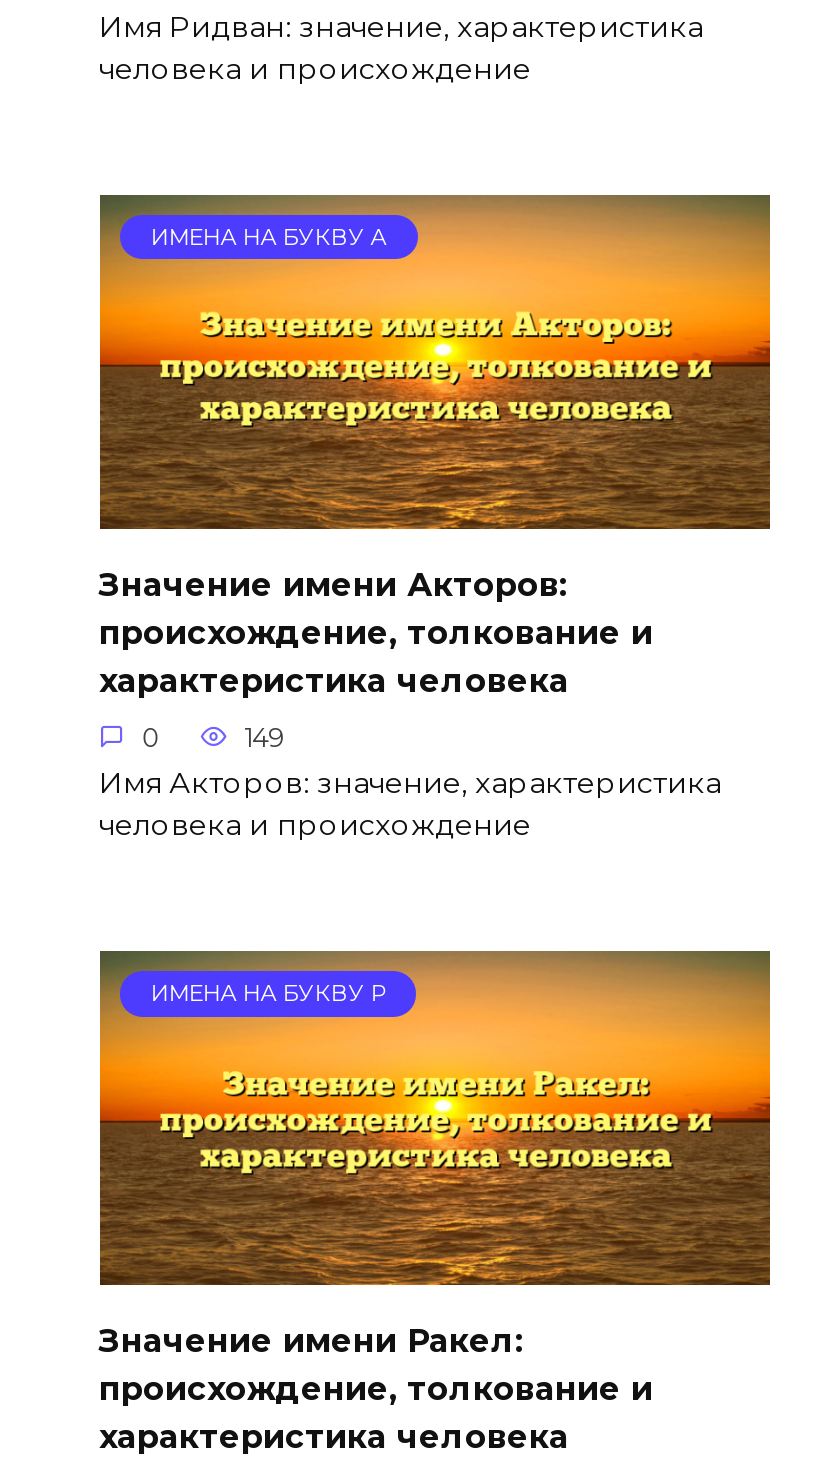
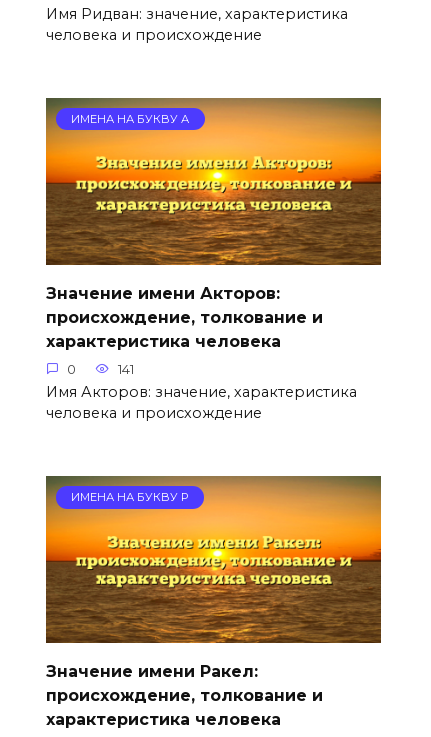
[244,722,284,752] 149 -> [118,362,134,377] 141

